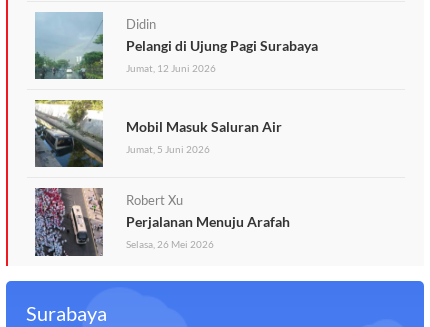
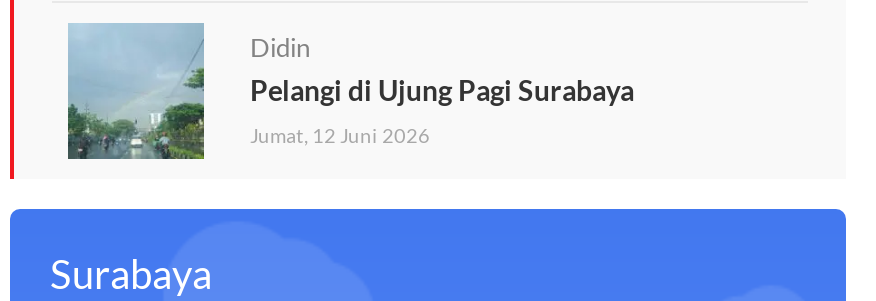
[34,99,290,250] [image] | Mobil Masuk Saluran Air | Jumat, 5 Juni 2026 | Robert Xu | Perjalanan Menuju Arafah | Selasa, 26 Mei 2026 -> none
[34,187,104,257] [image] -> none

